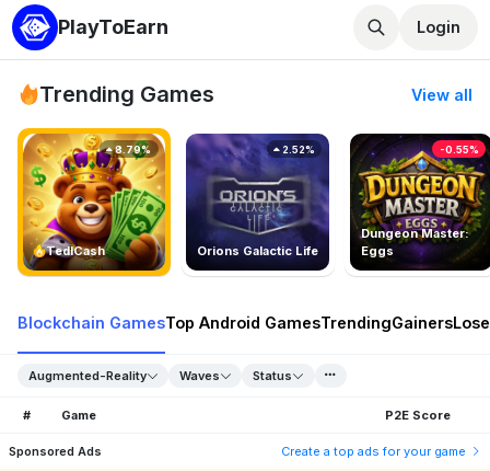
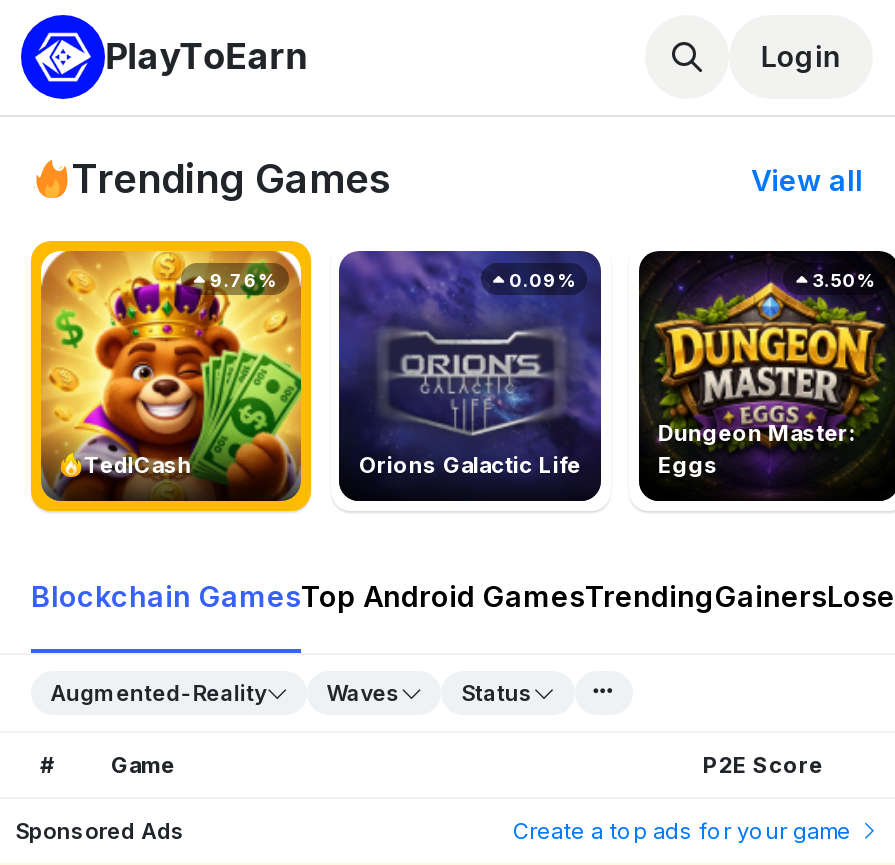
[113,143,151,155] 8.79% -> [206,269,276,291] 9.76%
[280,143,315,155] 2.52% -> [505,269,575,291] 0.09%
[439,143,479,155] -0.55% -> [808,269,874,291] 3.50%

